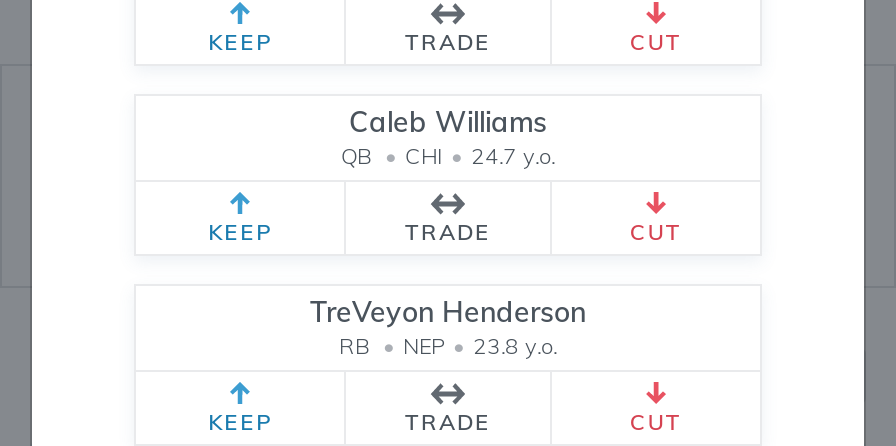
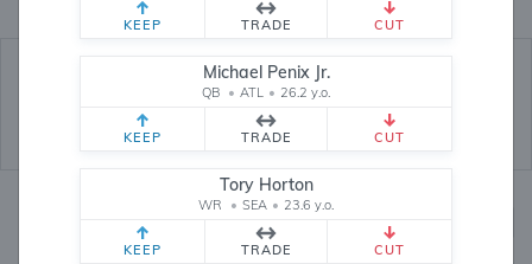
[341,104,555,170] Caleb Williams | QB • CHI • 24.7 y.o. -> [202,62,330,101] Michael Penix Jr. | QB • ATL • 26.2 y.o.
[310,294,586,360] TreVeyon Henderson | RB • NEP • 23.8 y.o. -> [198,174,334,213] Tory Horton | WR • SEA • 23.6 y.o.

